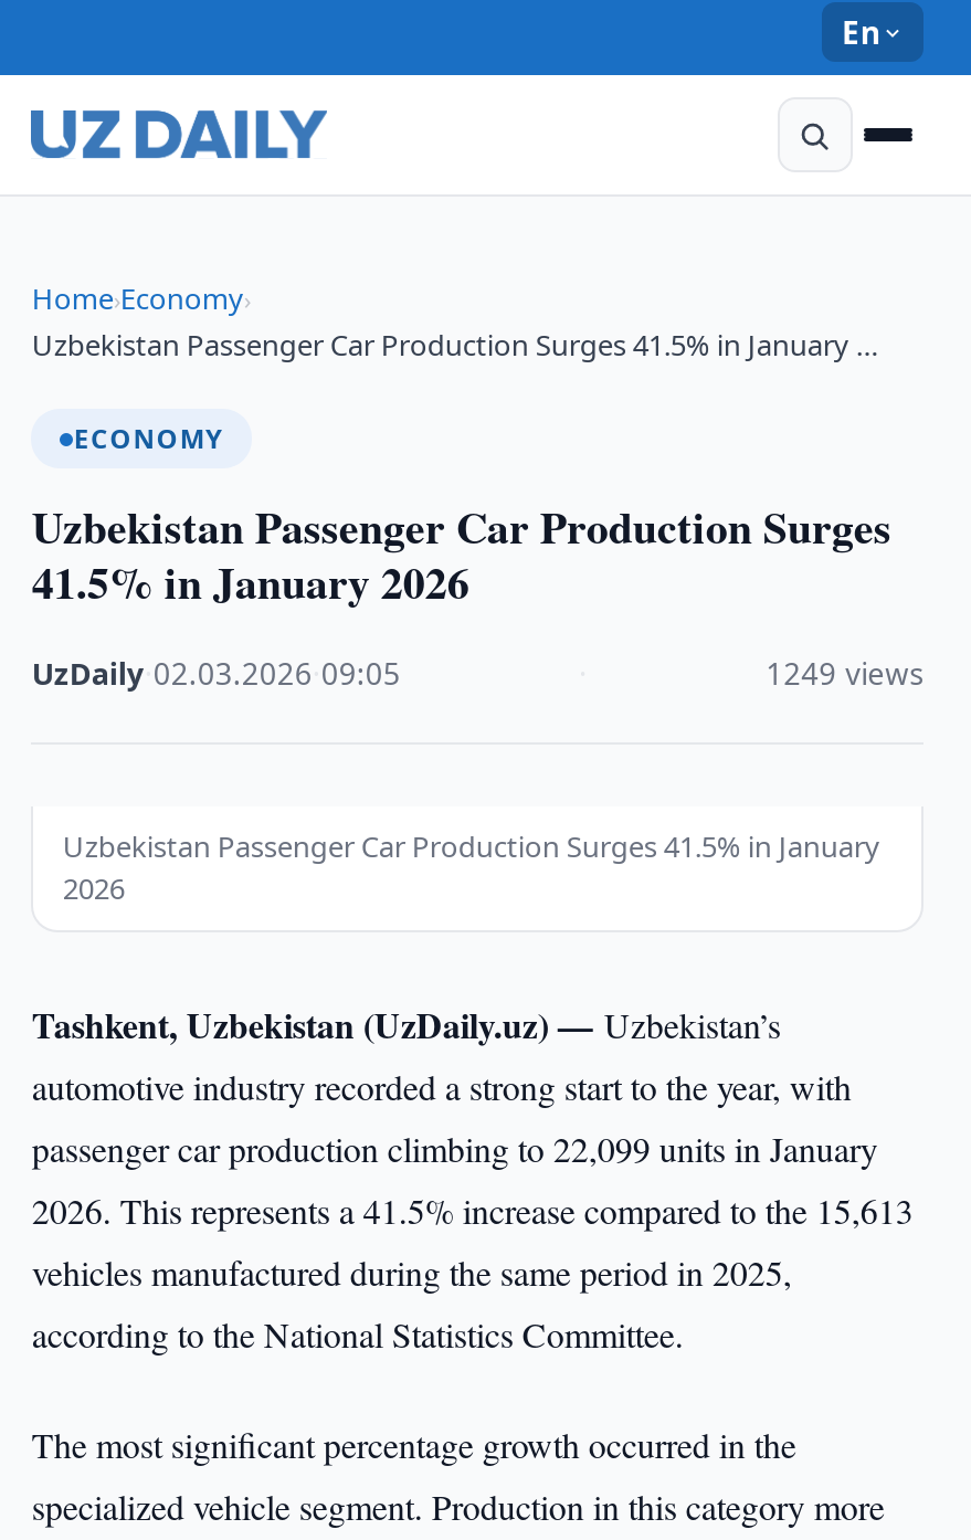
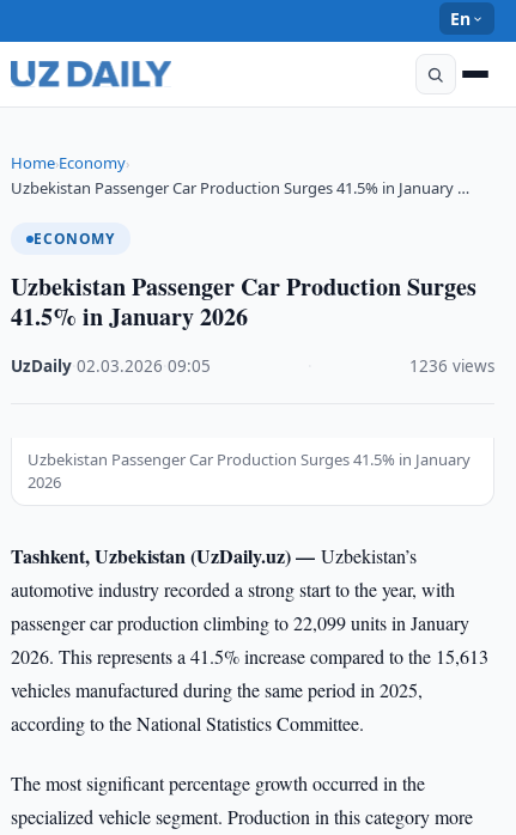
[766,654,923,694] 1249 views -> [409,355,494,377] 1236 views

